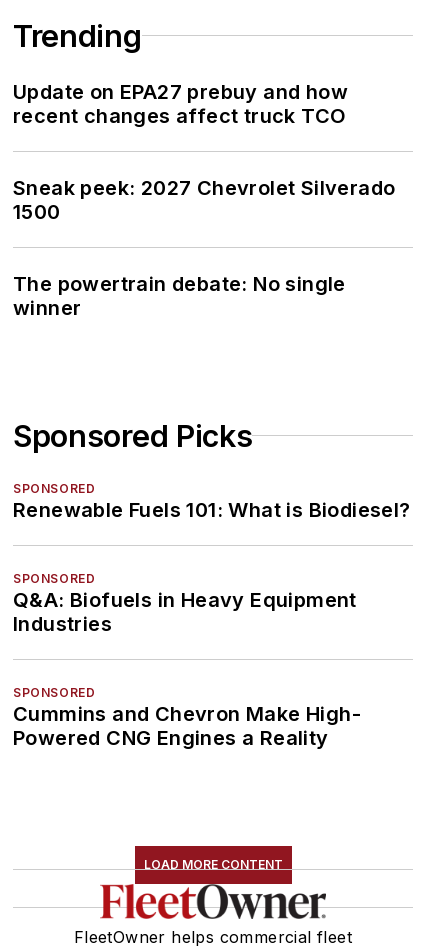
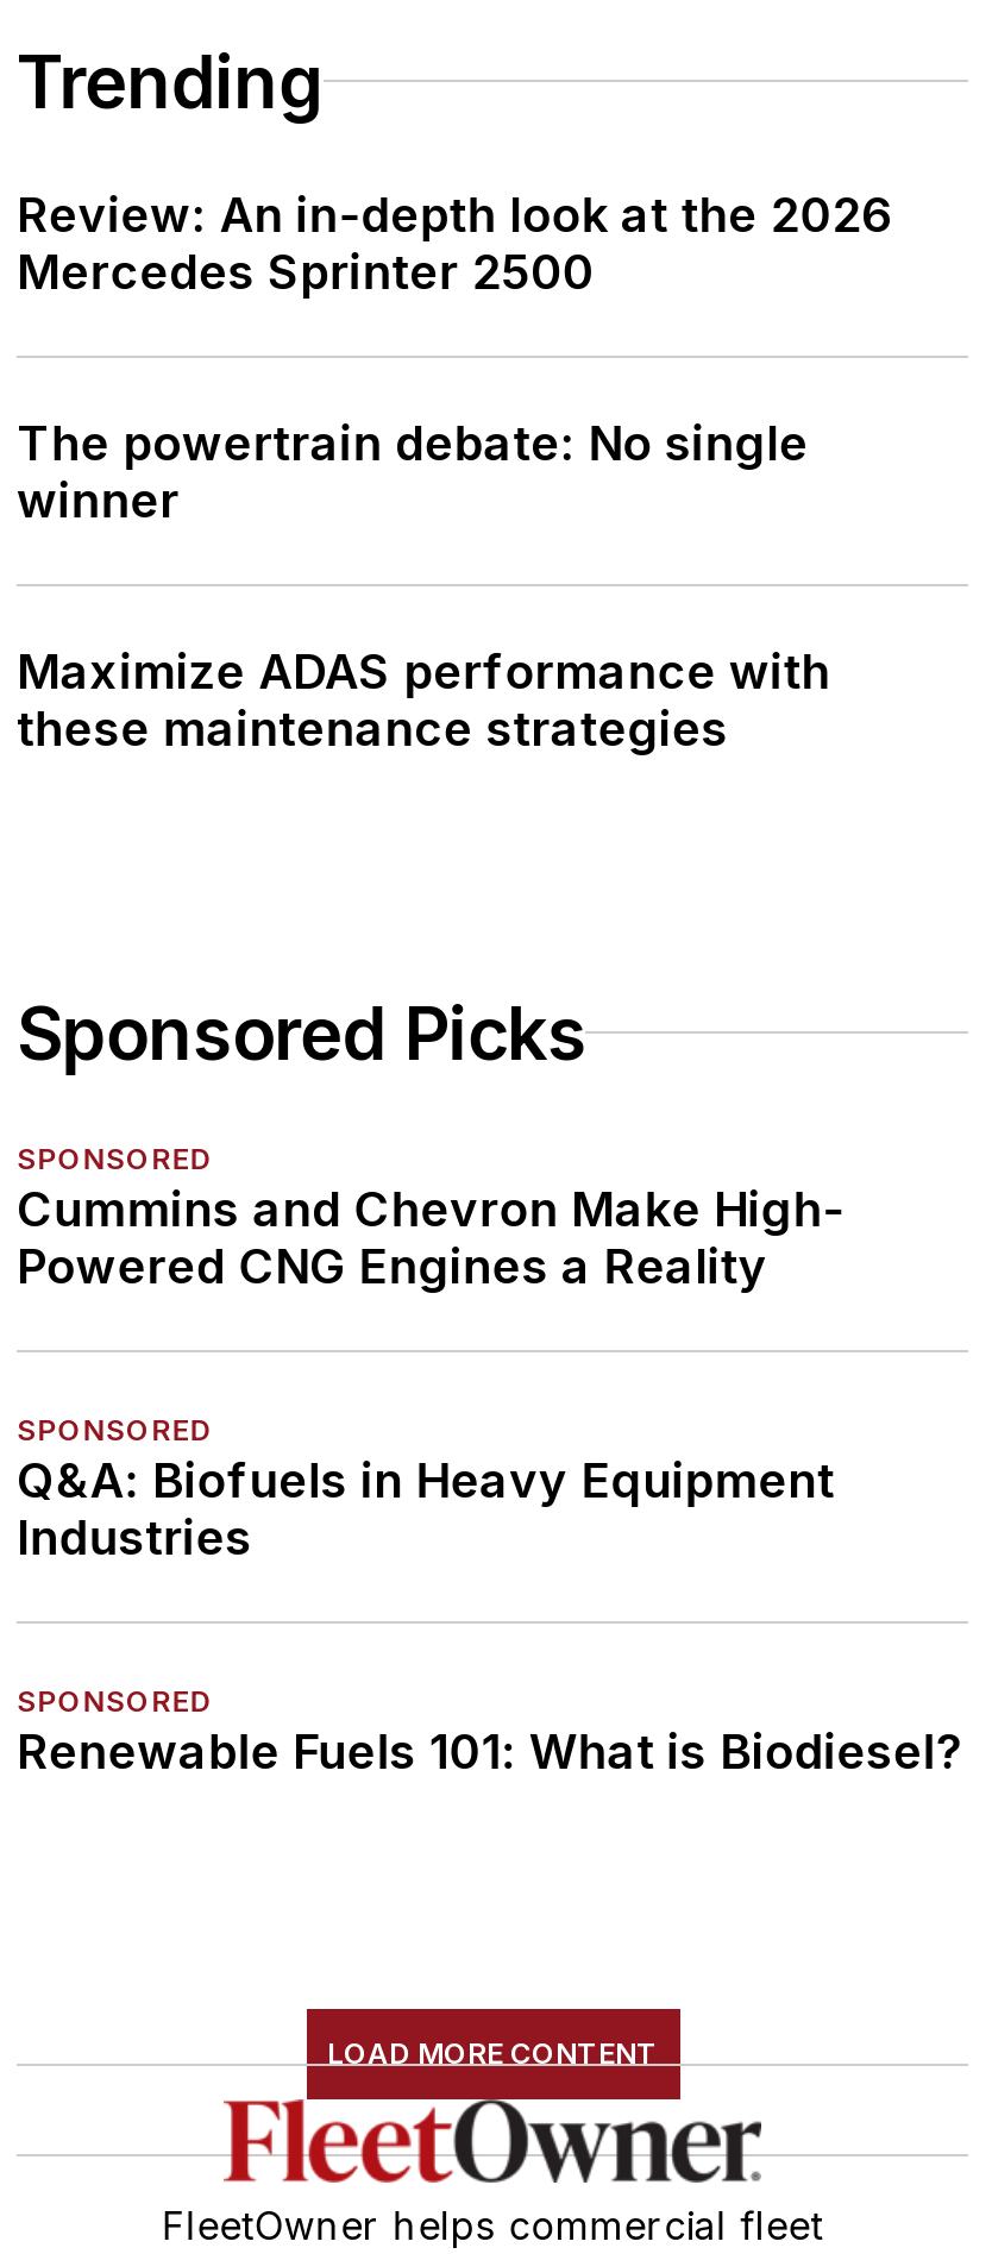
[13,80,395,224] Update on EPA27 prebuy and how | recent changes affect truck TCO | Sneak peek: 2027 Chevrolet Silverado | 1500 -> [17,187,893,301] Review: An in-depth look at the 2026 | Mercedes Sprinter 2500
moved [13,272,346,320] -> [17,415,808,529]: The powertrain debate: No single | winner
none -> [17,643,830,758] Maximize ADAS performance with | these maintenance strategies
moved [13,498,411,522] -> [17,1724,963,1781]: Renewable Fuels 101: What is Biodiesel?
moved [13,571,357,700] -> [17,1412,835,1719]: SPONSORED | Q&A: Biofuels in Heavy Equipment | Industries | SPONSORED
moved [13,702,361,750] -> [17,1181,845,1295]: Cummins and Chevron Make High- | Powered CNG Engines a Reality

